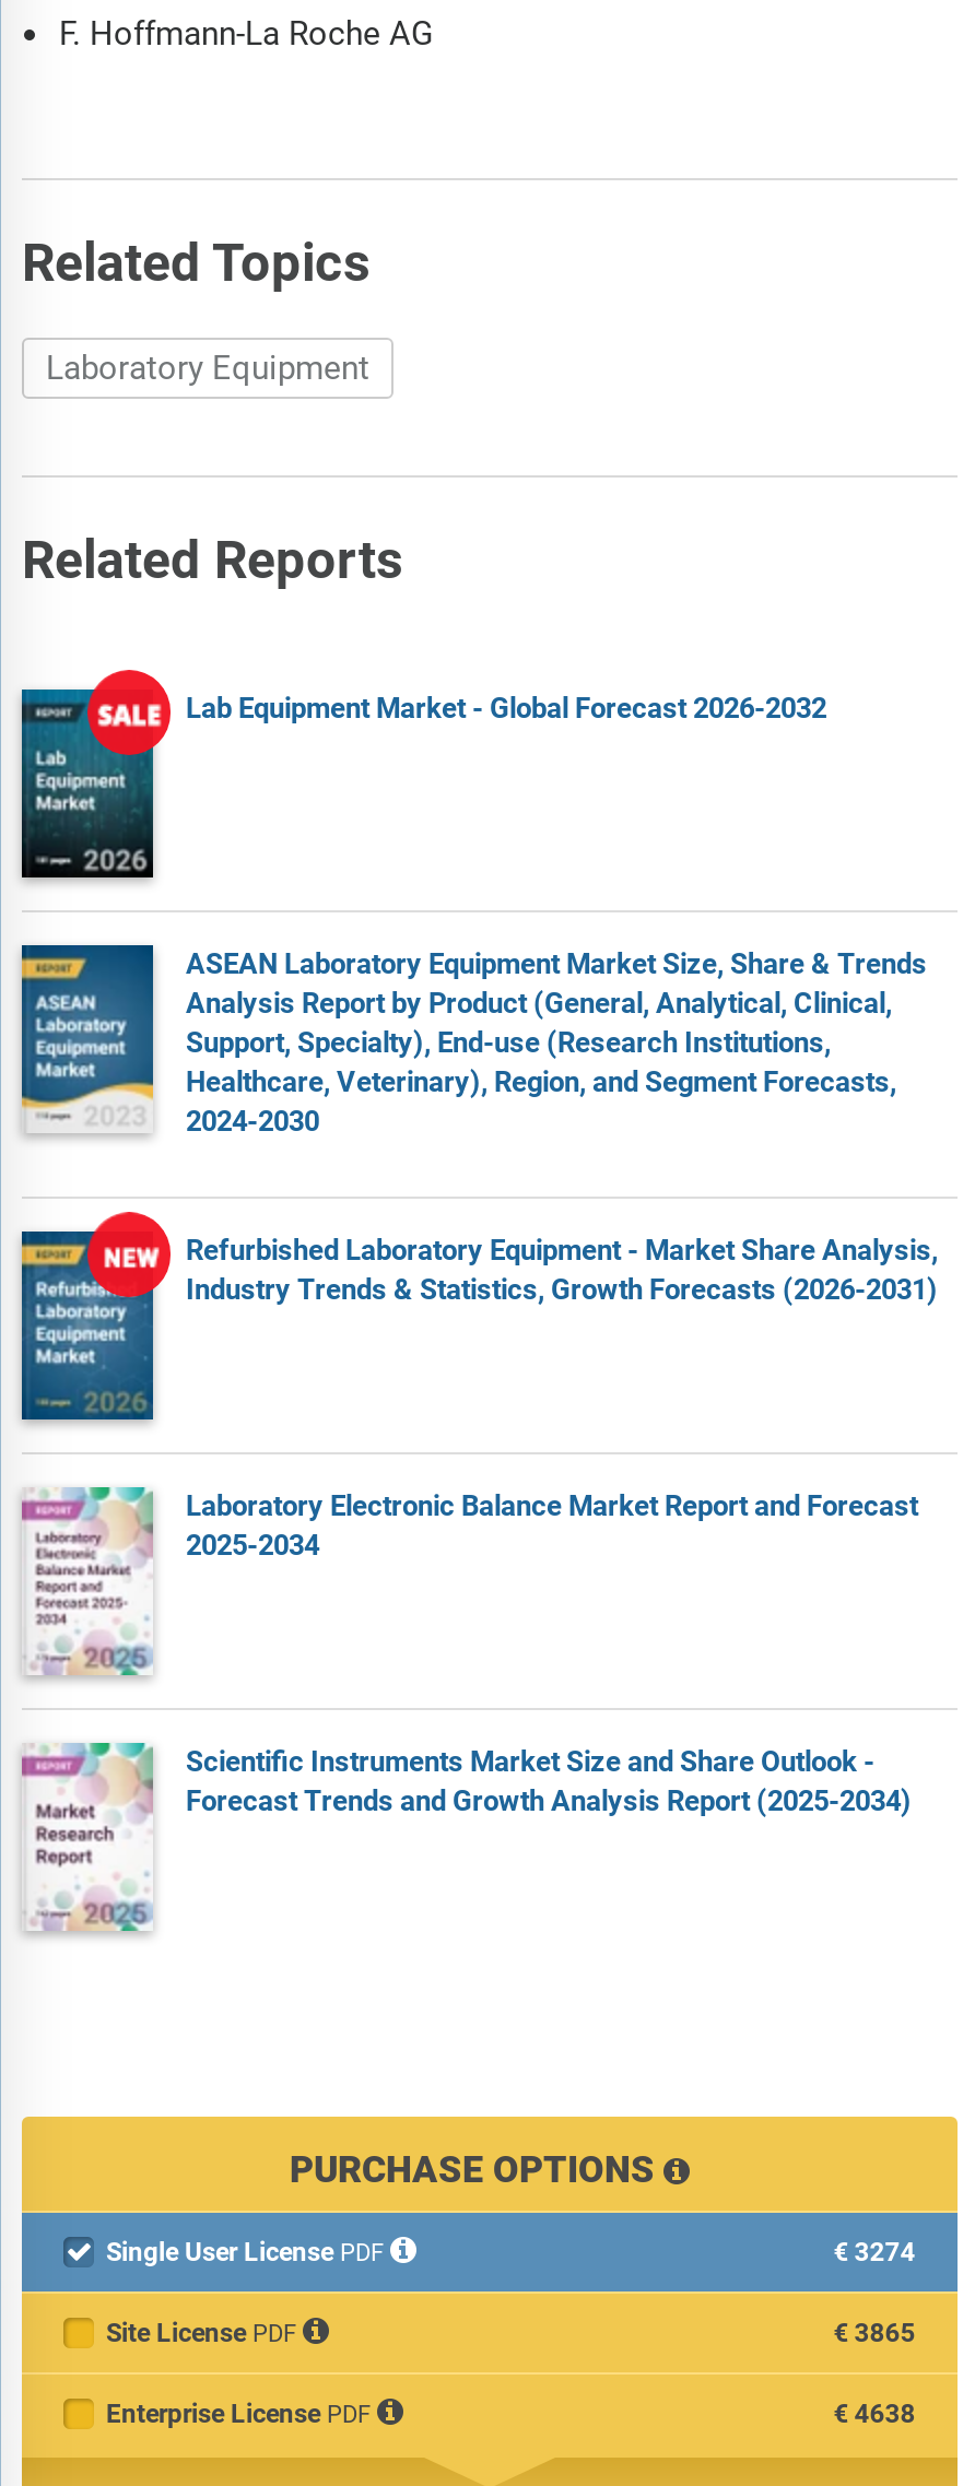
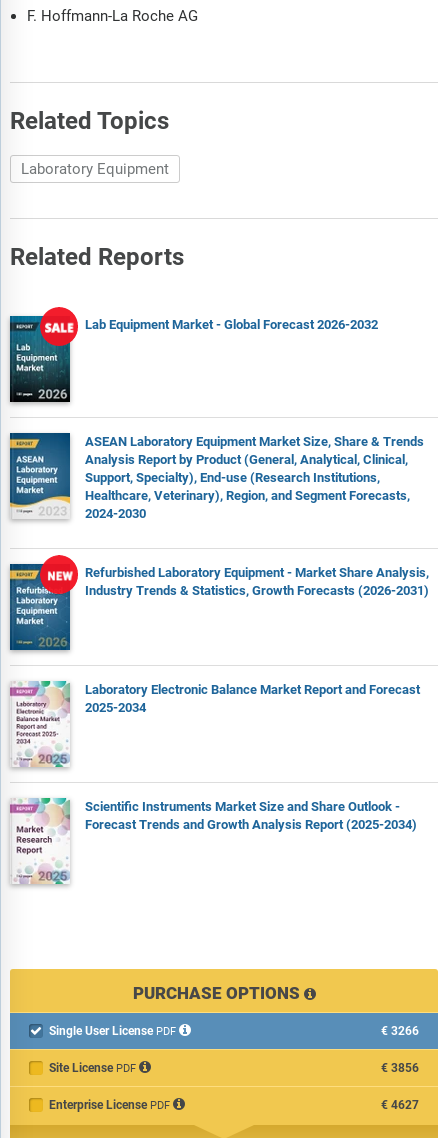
[854,2236,916,2267] €3274 -> [391,1024,419,1038] €3266
[854,2317,916,2348] €3865 -> [391,1061,419,1075] €3856
[854,2398,916,2429] €4638 -> [391,1098,419,1112] €4627

